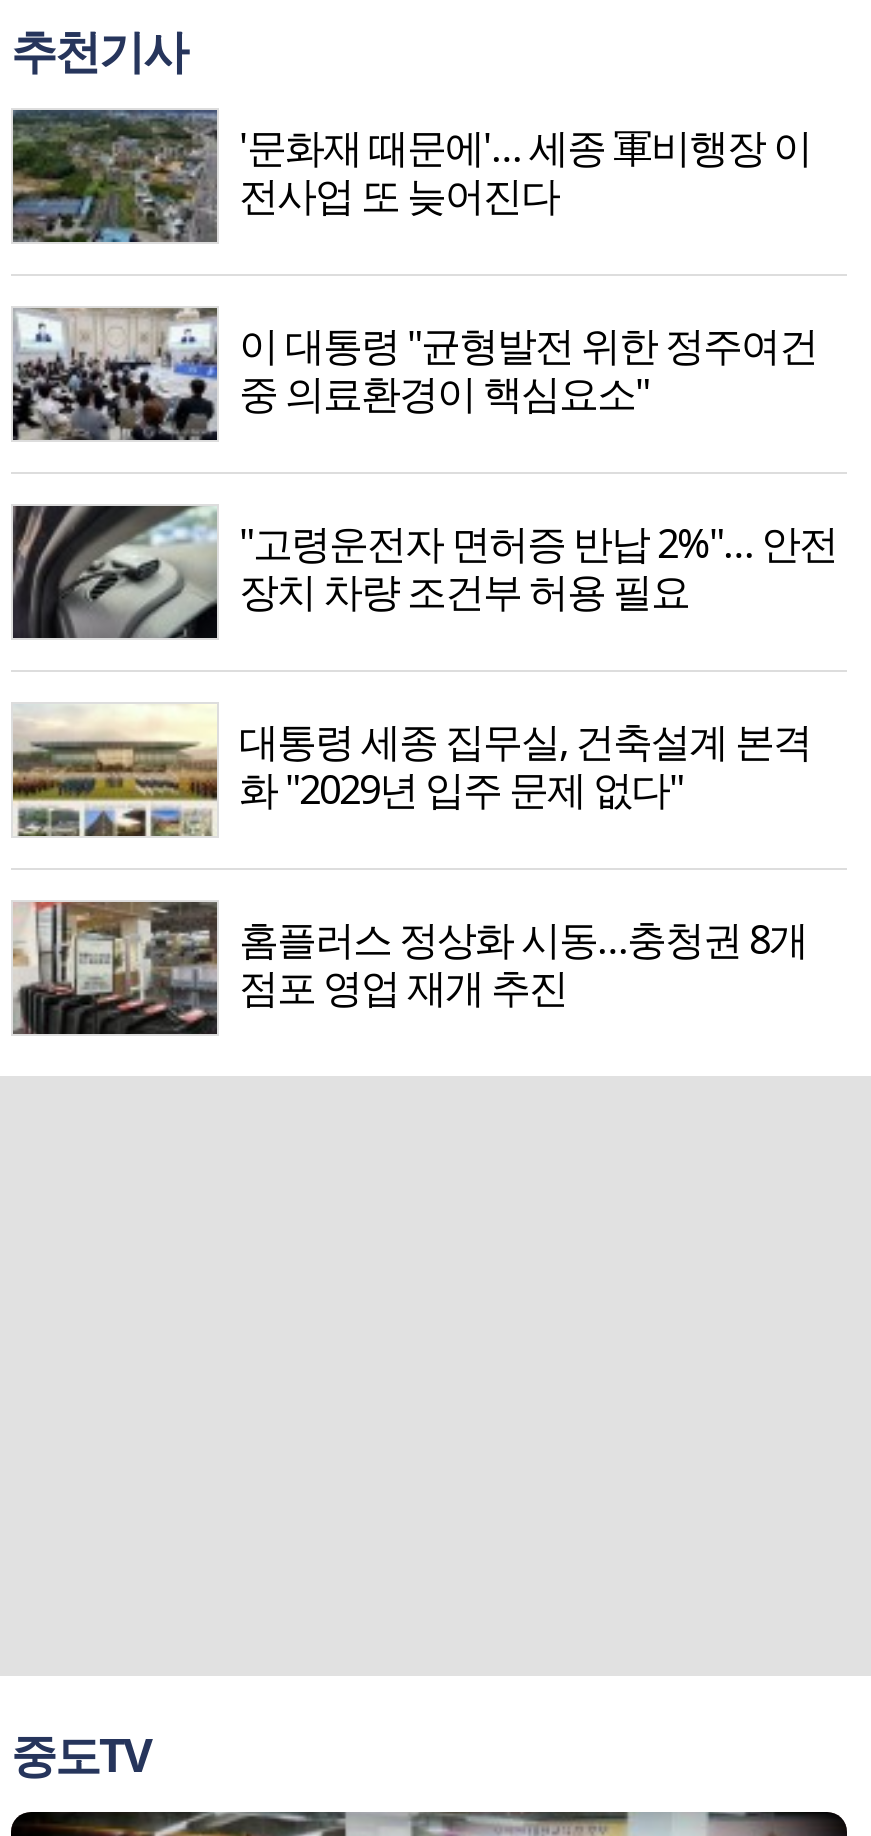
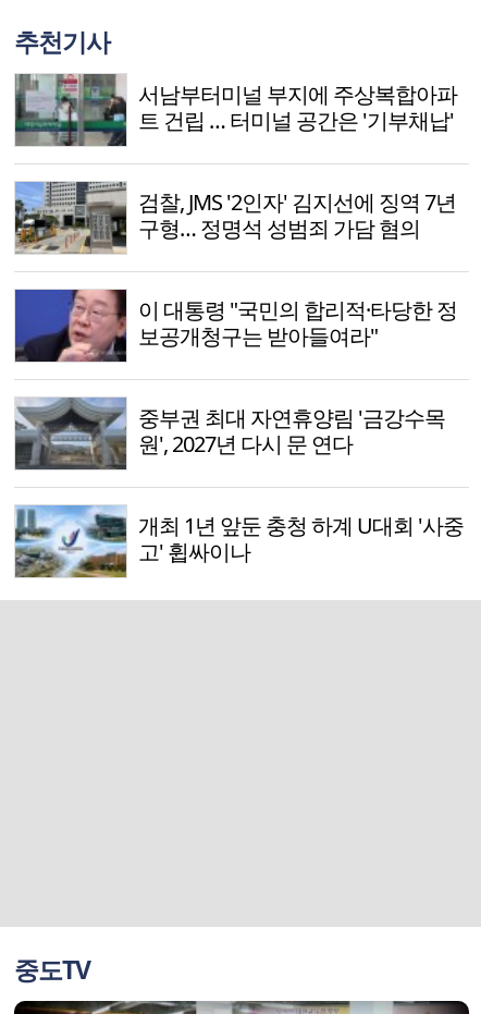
[13,108,811,244] [image] | '문화재 때문에'… 세종 軍비행장 이 | 전사업 또 늦어진다 -> [15,73,457,147] [image] | 서남부터미널 부지에 주상복합아파 | 트 건립 … 터미널 공간은 '기부채납'
[11,306,817,442] [image] | 이 대통령 "균형발전 위한 정주여건 | 중 의료환경이 핵심요소" -> [15,181,456,255] [image] | 검찰, JMS '2인자' 김지선에 징역 7년 | 구형… 정명석 성범죄 가담 혐의
[11,504,837,640] [image] | "고령운전자 면허증 반납 2%"… 안전 | 장치 차량 조건부 허용 필요 -> [14,289,457,363] [image] | 이 대통령 "국민의 합리적·타당한 정 | 보공개청구는 받아들여라"
[11,704,811,838] [image] | 대통령 세종 집무실, 건축설계 본격 | 화 "2029년 입주 문제 없다" -> [14,396,445,469] [image] | 중부권 최대 자연휴양림 '금강수목 | 원', 2027년 다시 문 연다
[11,900,807,1036] [image] | 홈플러스 정상화 시동…충청권 8개 | 점포 영업 재개 추진 -> [14,504,464,578] [image] | 개최 1년 앞둔 충청 하계 U대회 '사중 | 고' 휩싸이나

